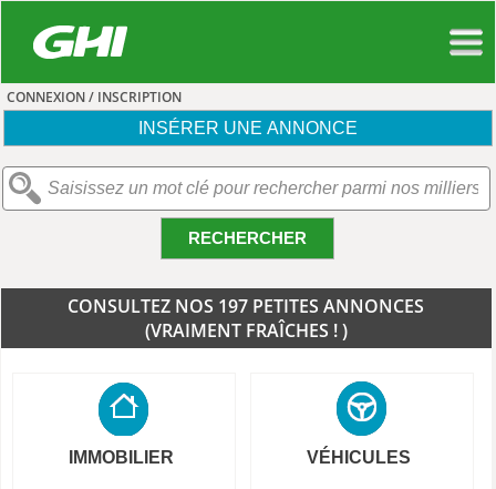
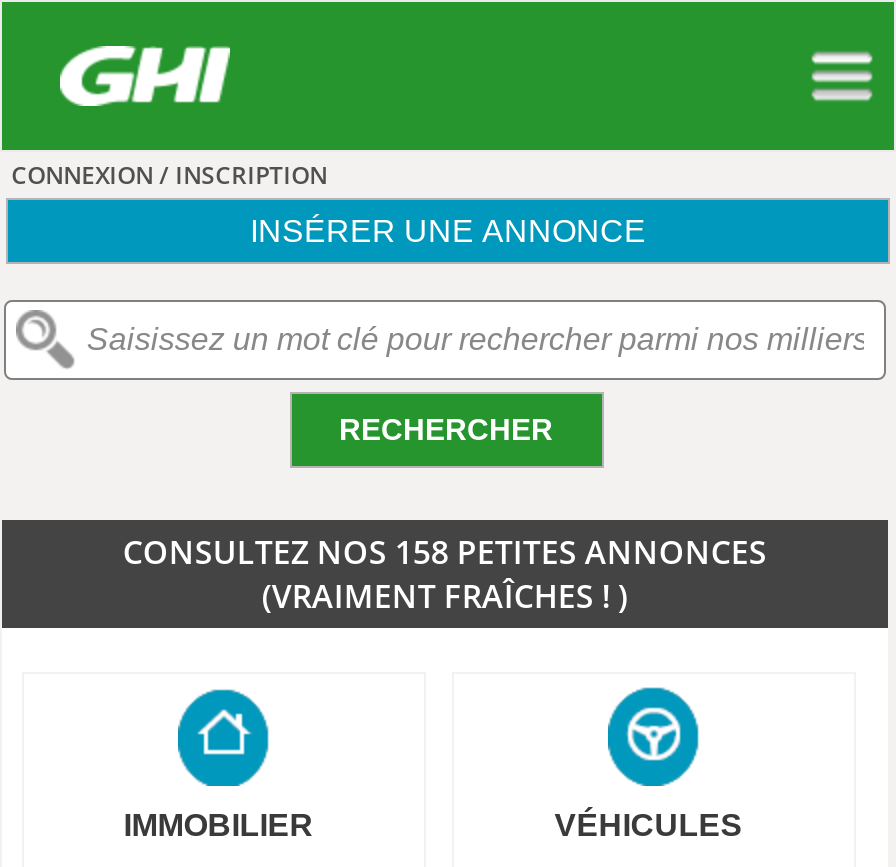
[68,294,424,318] CONSULTEZ NOS 197 PETITES ANNONCES -> [123,530,767,574] CONSULTEZ NOS 158 PETITES ANNONCES

